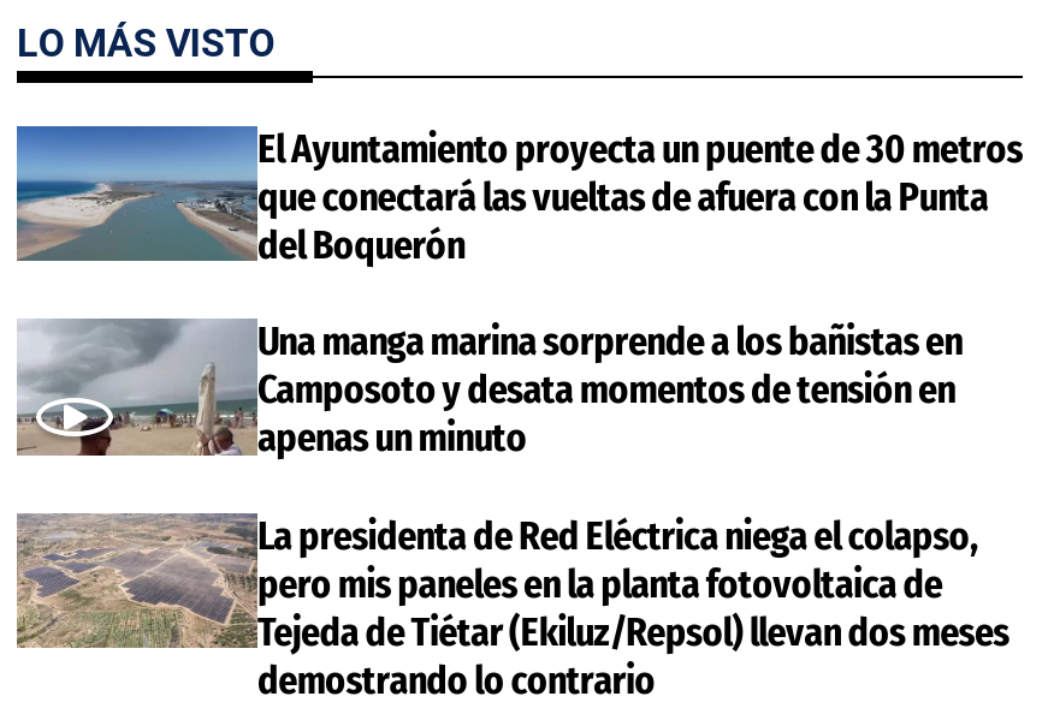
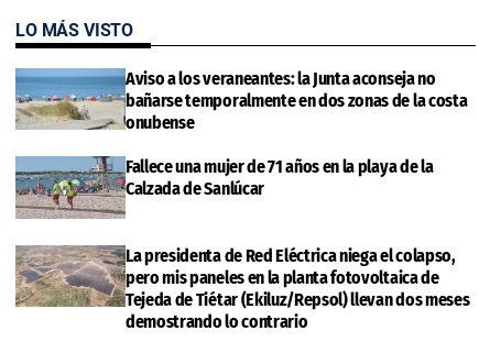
[14,126,1023,269] [image] | El Ayuntamiento proyecta un puente de 30 metros | que conectará las vueltas de afuera con la Punta | del Boquerón -> [15,68,467,133] [image] | Aviso a los veraneantes: la Junta aconseja no | bañarse temporalmente en dos zonas de la costa | onubense
[19,319,962,462] [image] | Una manga marina sorprende a los bañistas en | Camposoto y desata momentos de tensión en | apenas un minuto -> [15,155,433,218] [image] | Fallece una mujer de 71 años en la playa de la | Calzada de Sanlúcar

